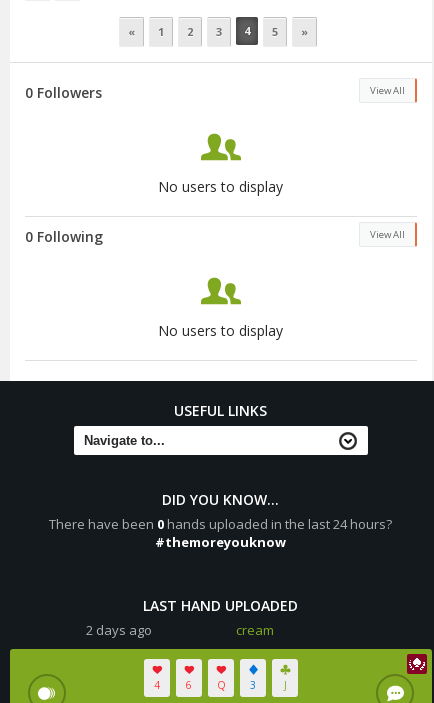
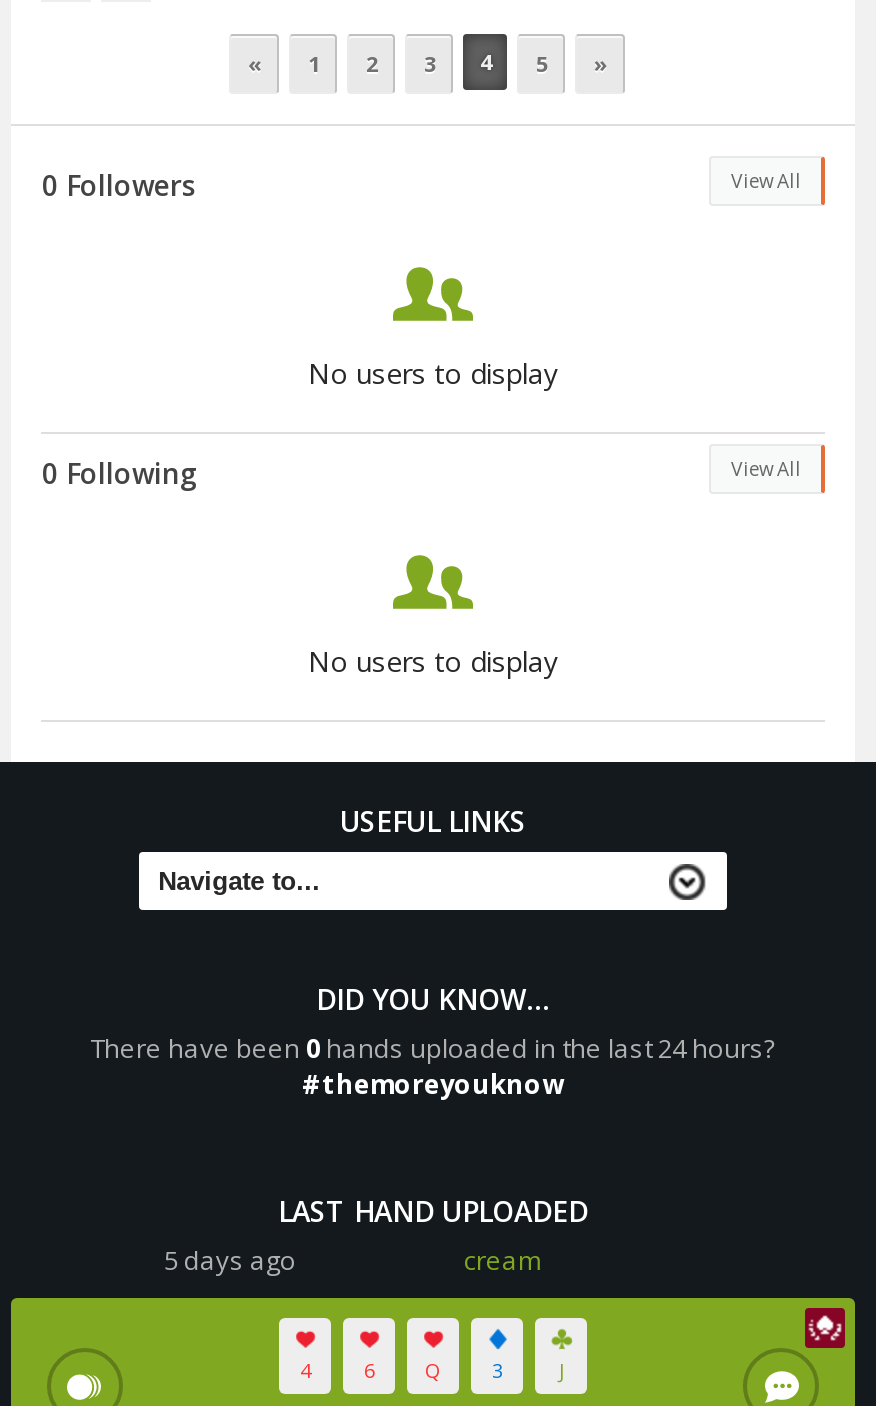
[86,621,155,639] 2 days ago -> [164,1242,302,1278] 5 days ago

